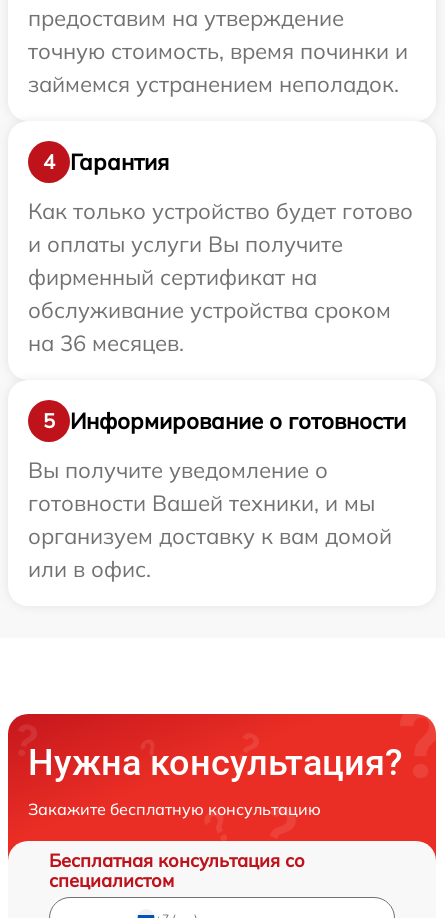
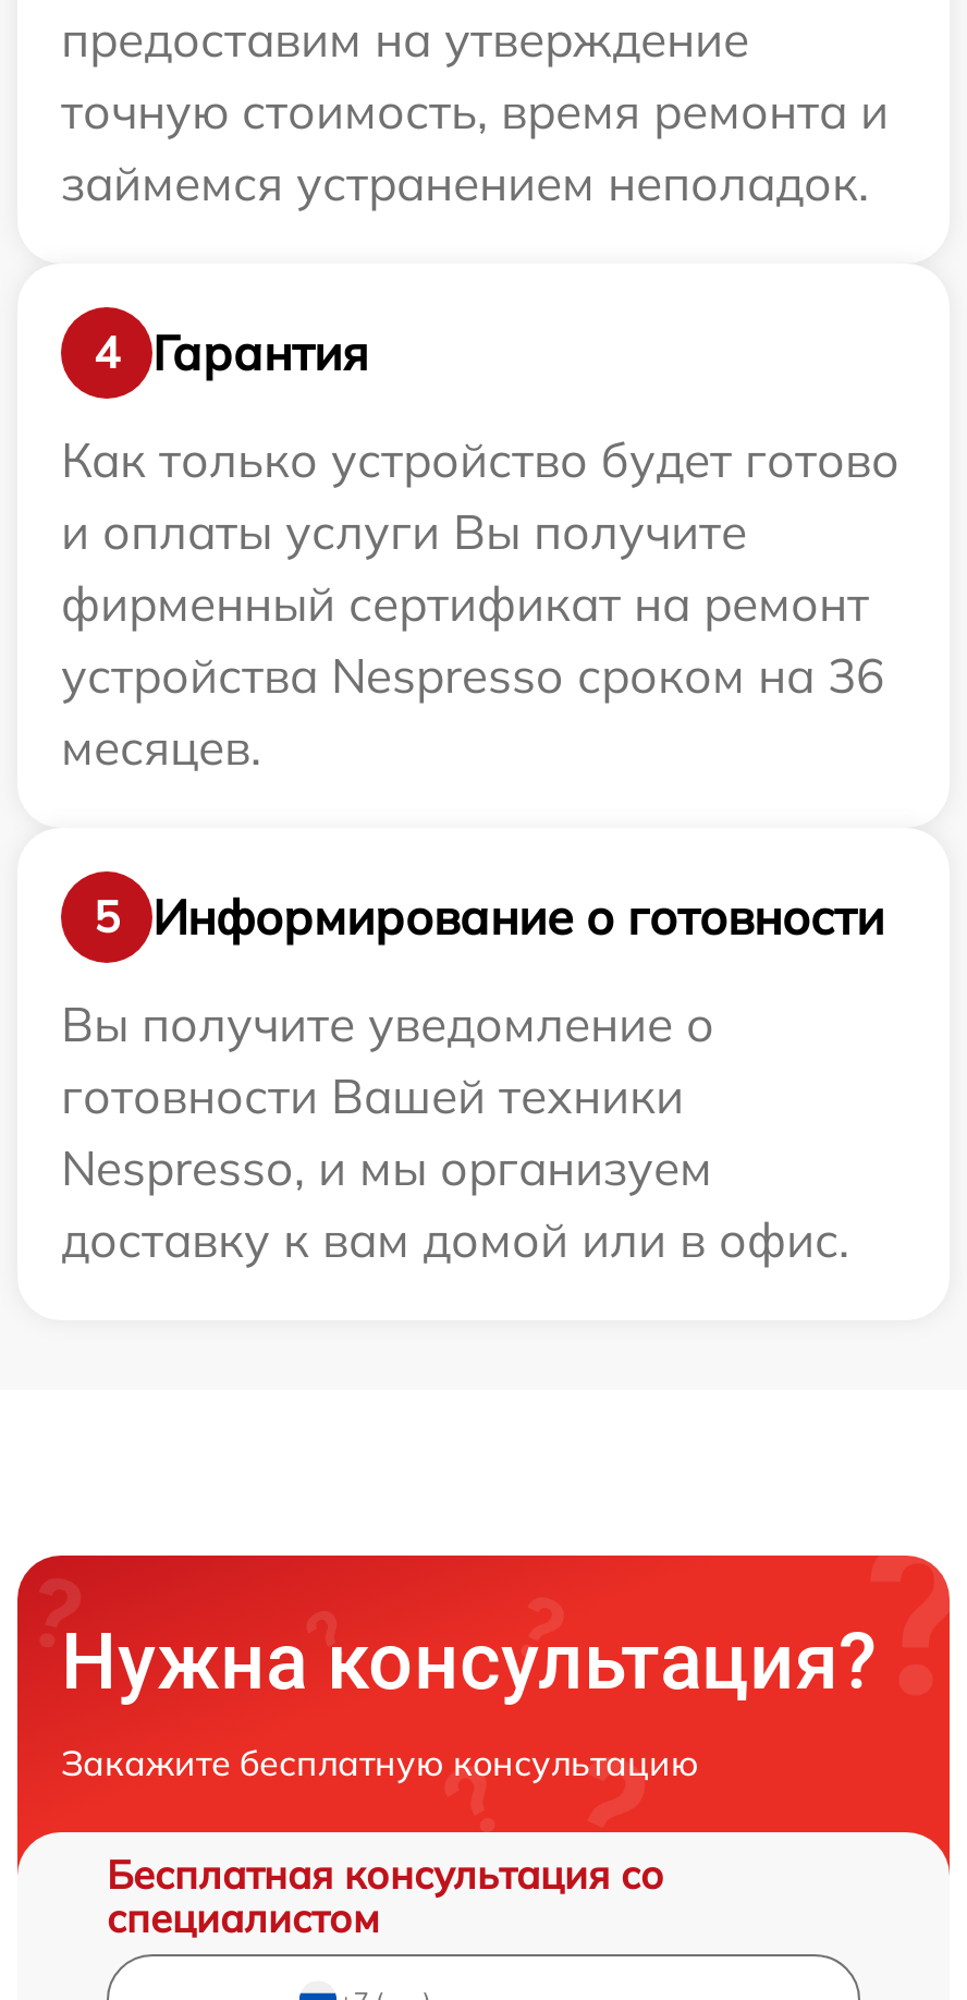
[28,37,408,65] точную стоимость, время починки и -> [61,81,889,142] точную стоимость, время ремонта и
[28,263,391,357] фирменный сертификат на | обслуживание устройства сроком | на 36 месяцев. -> [61,573,884,778] фирменный сертификат на ремонт | устройства Nespresso сроком на 36 | месяцев.
[28,489,392,583] готовности Вашей техники, и мы | организуем доставку к вам домой | или в офис. -> [61,1065,849,1270] готовности Вашей техники | Nespresso, и мы организуем | доставку к вам домой или в офис.

